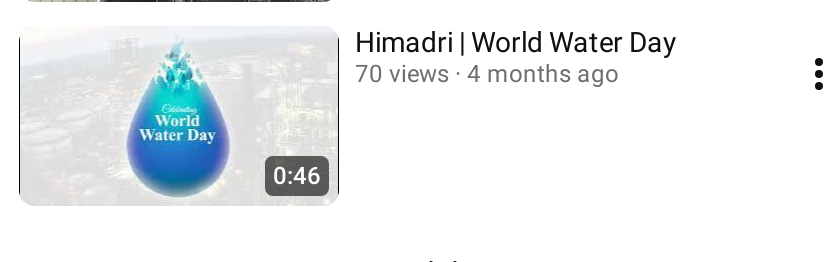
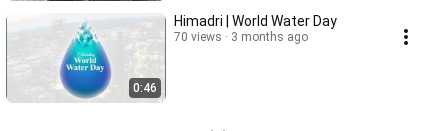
[355,60,619,88] 70 views 4 months ago -> [174,30,308,44] 70 views 3 months ago

